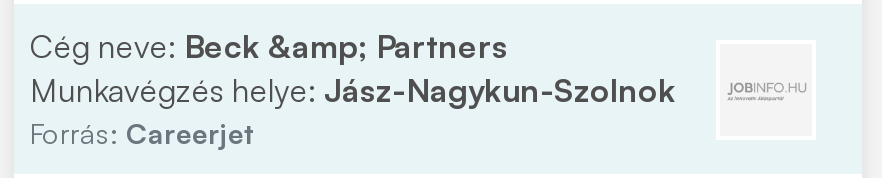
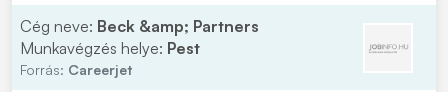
[30,70,676,110] Munkavégzés helye: Jász-Nagykun-Szolnok -> [20,38,200,58] Munkavégzés helye: Pest

